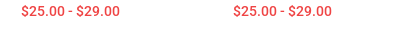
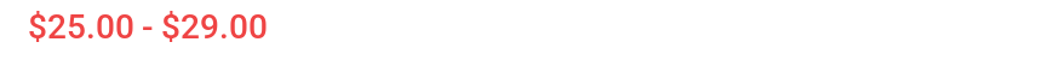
[233,3,332,19] $25.00 - $29.00 -> none

